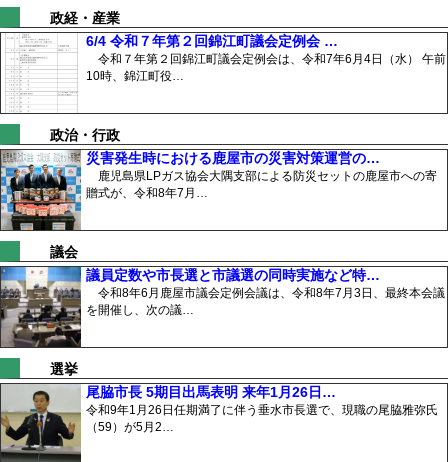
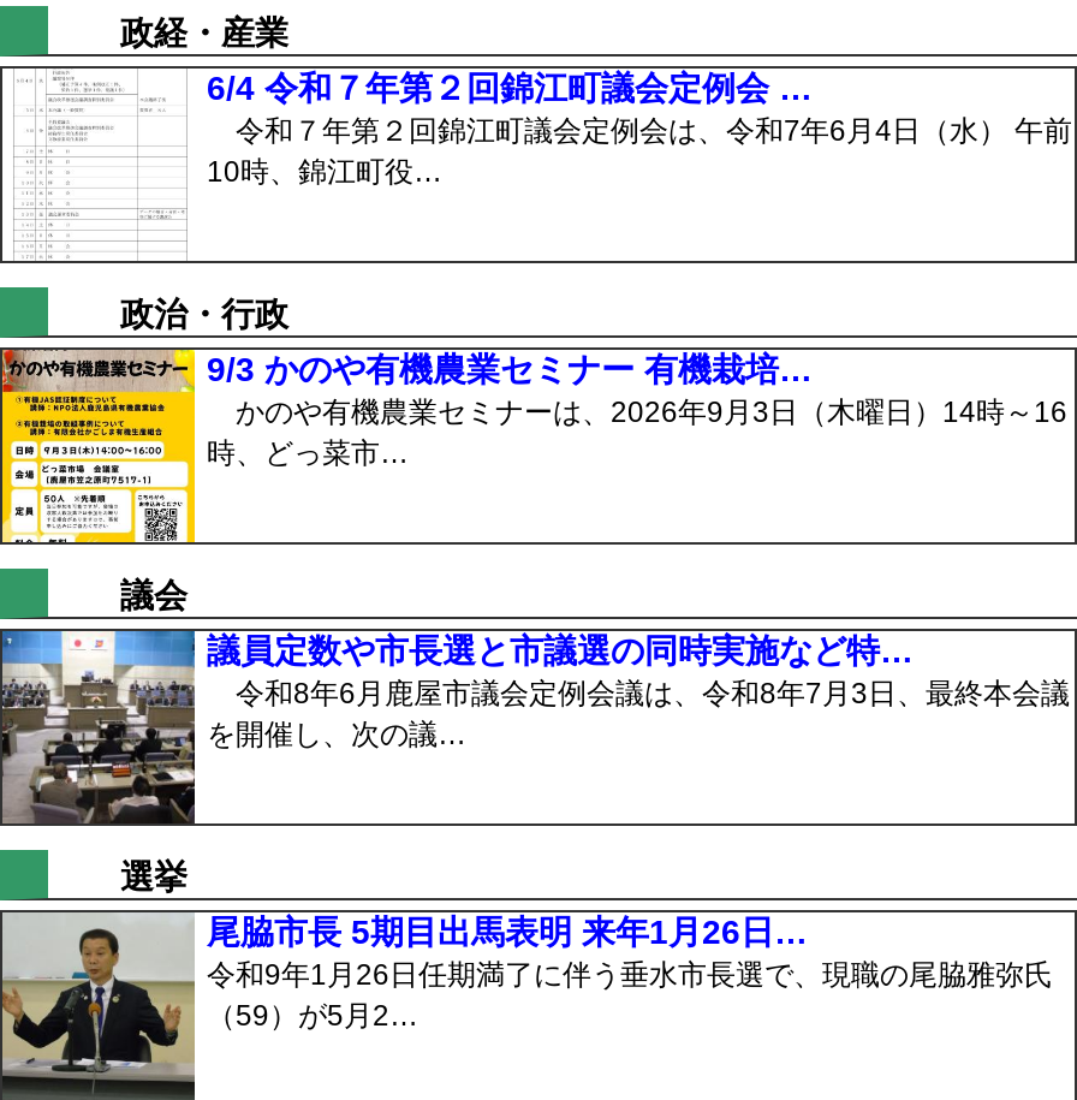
[3,149,437,231] [image] | 災害発生時における鹿屋市の災害対策運営の… | 鹿児島県LPガス協会大隅支部による防災セットの鹿屋市への寄 | 贈式が、令和8年7月… -> [7,347,1067,545] [image] | 9/3 かのや有機農業セミナー 有機栽培… | かのや有機農業セミナーは、2026年9月3日（木曜日）14時～16 | 時、どっ菜市…

